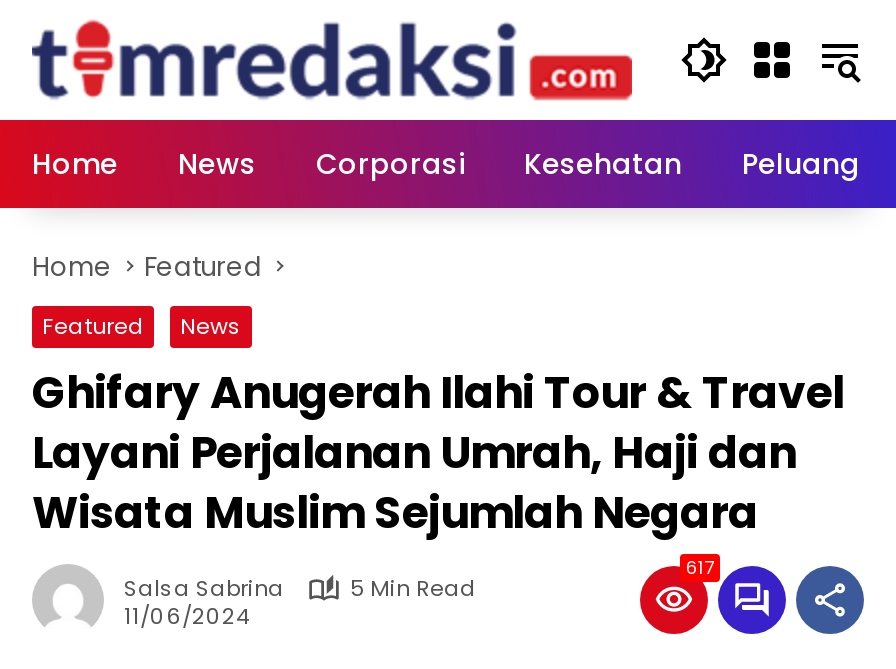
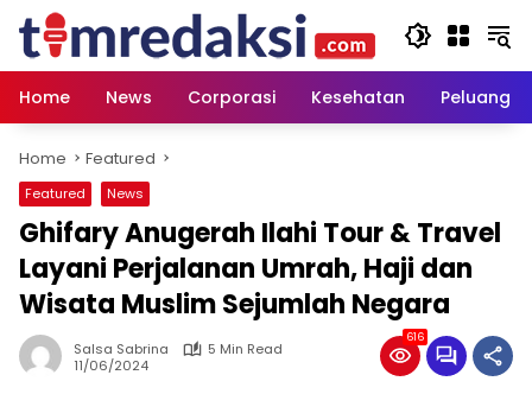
[686,556,714,580] 617 -> [406,330,424,344] 616

